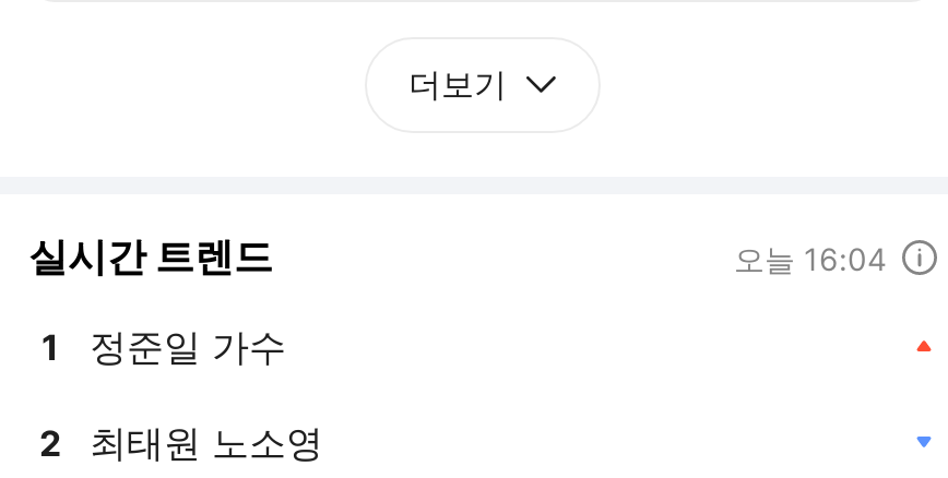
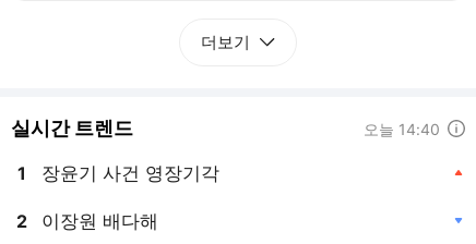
[734,240,887,277] 오늘 16:04 -> [364,120,440,138] 오늘 14:40
[90,325,286,369] 정준일 가수 -> [41,162,219,184] 장윤기 사건 영장기각
[90,421,323,465] 최태원 노소영 -> [41,210,158,232] 이장원 배다해

